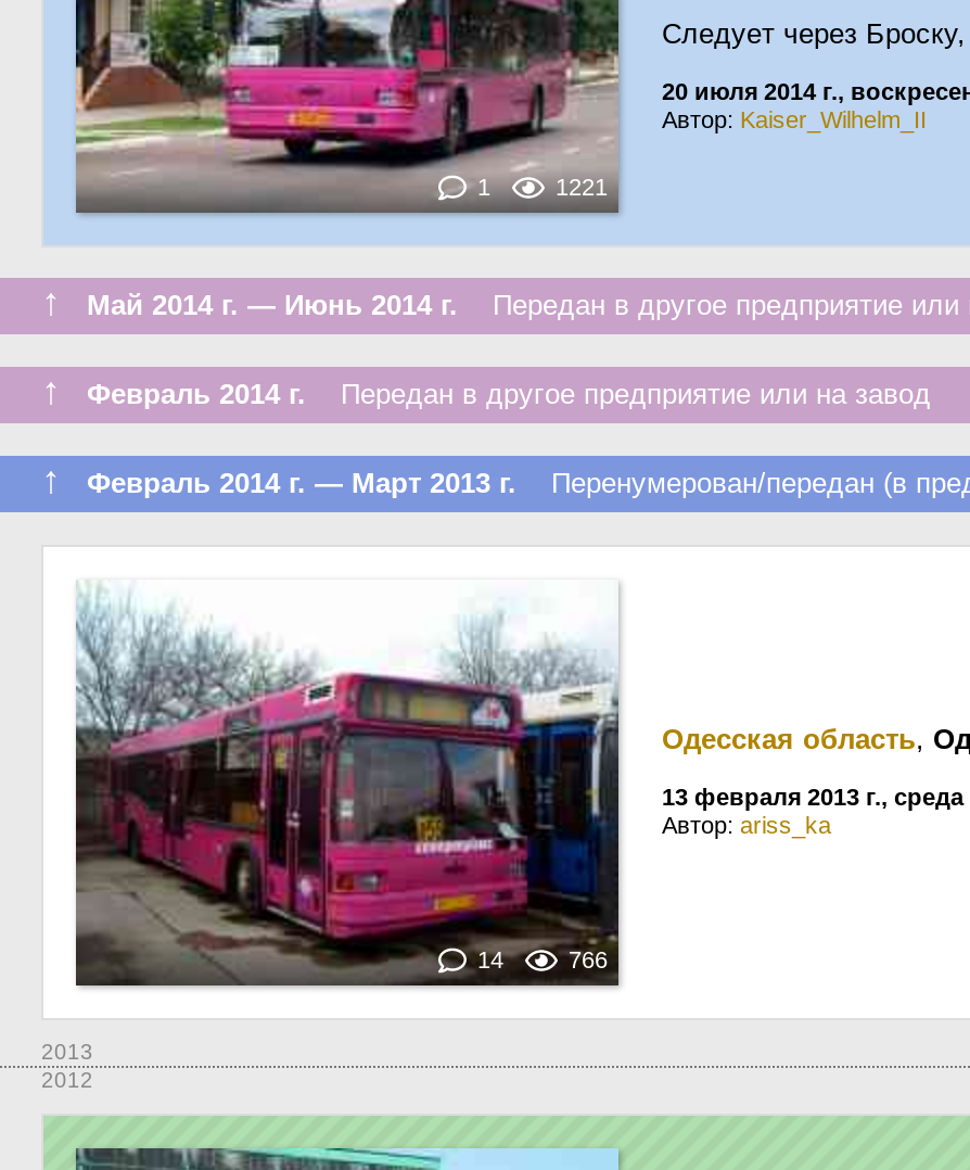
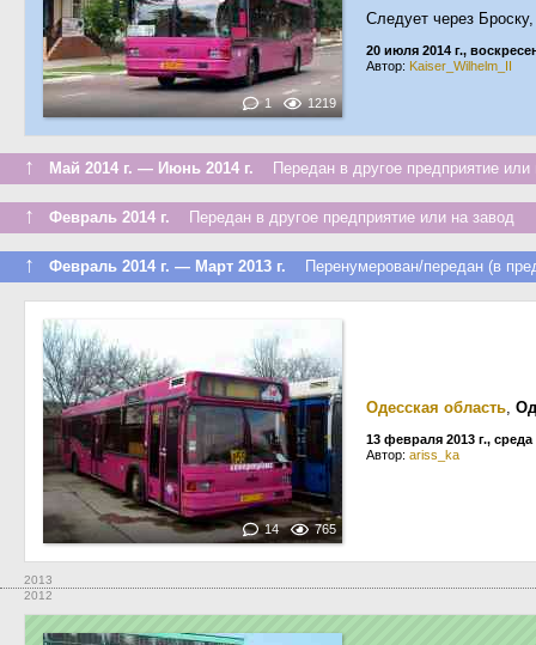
[556,174,608,200] 1221 -> [307,96,336,110] 1219
[569,946,608,972] 766 -> [315,522,336,536] 765

